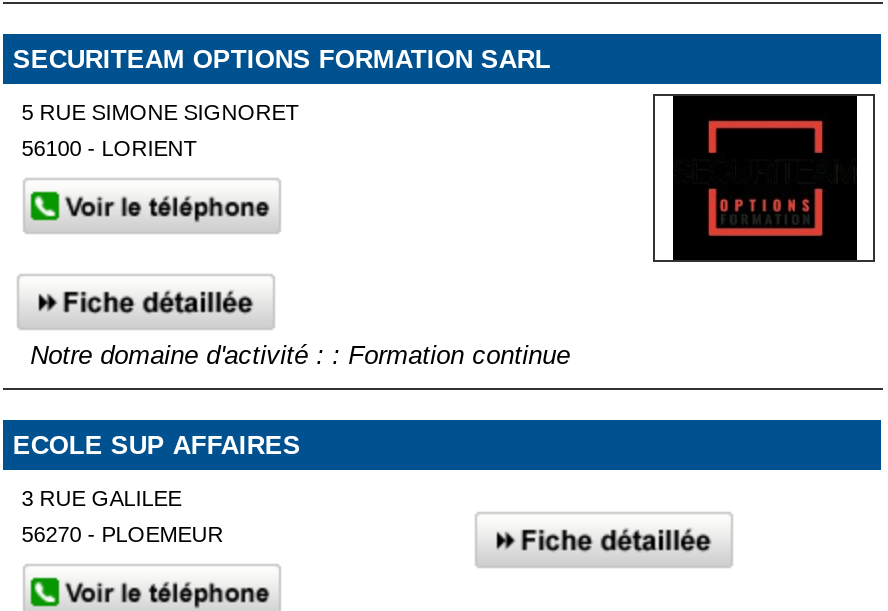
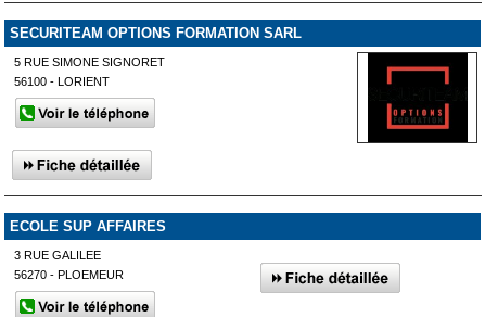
[30,340,570,370] Notre domaine d'activité : : Formation continue -> none

